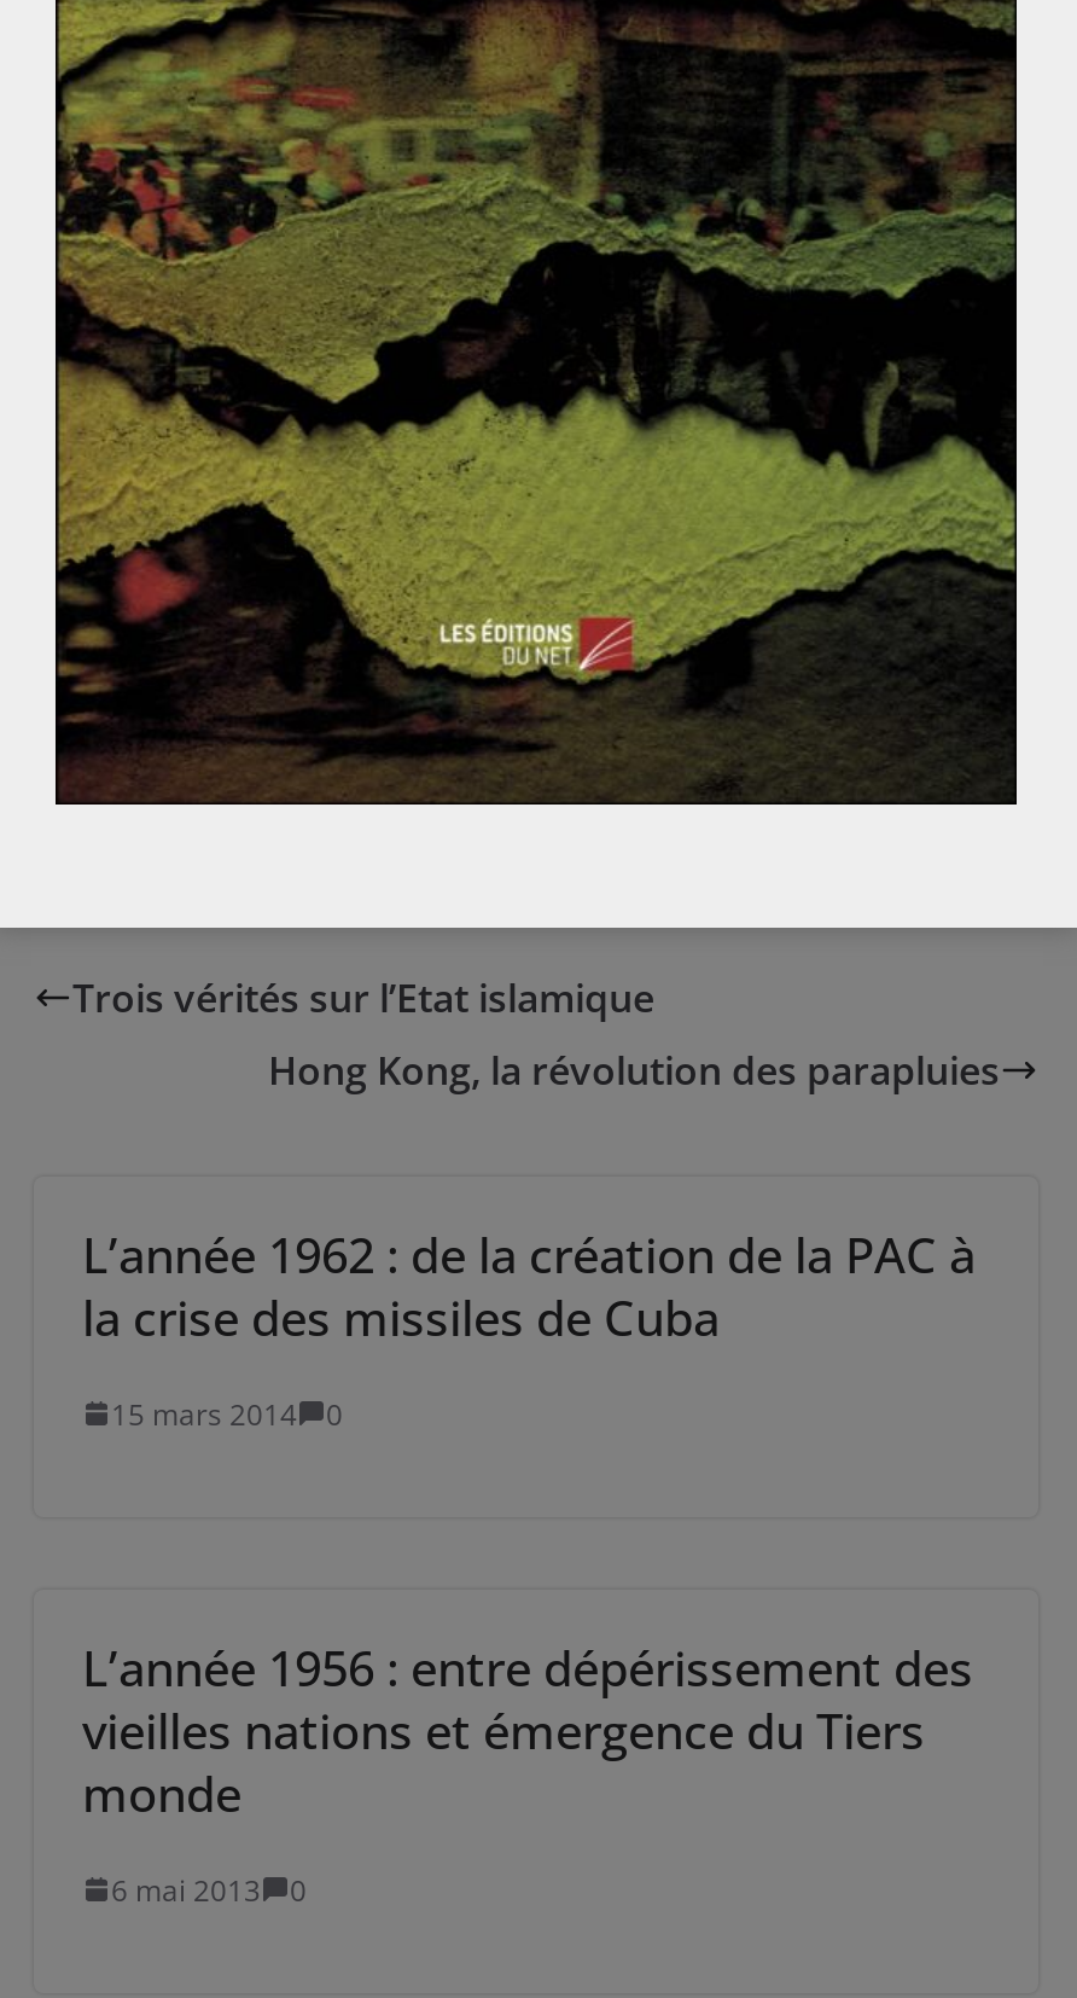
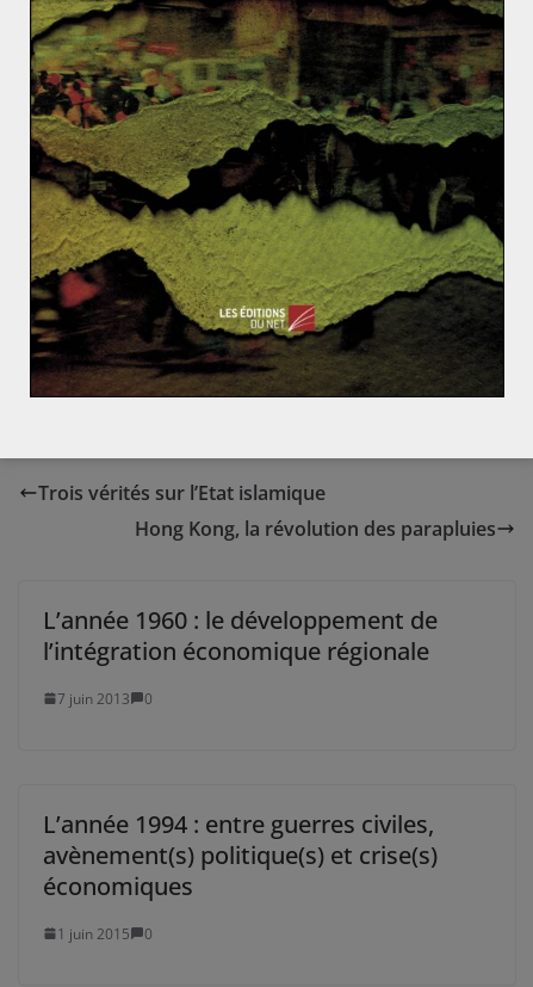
[82,1222,976,1350] L’année 1962 : de la création de la PAC à | la crise des missiles de Cuba -> [43,604,438,667] L’année 1960 : le développement de | l’intégration économique régionale
[111,1393,343,1434] 15 mars 2014 0 -> [57,688,153,709] 7 juin 2013 0
[82,1635,973,1826] L’année 1956 : entre dépérissement des | vieilles nations et émergence du Tiers | monde -> [43,808,438,902] L’année 1994 : entre guerres civiles, | avènement(s) politique(s) et crise(s) | économiques
[111,1869,307,1910] 6 mai 2013 0 -> [57,923,153,944] 1 juin 2015 0

